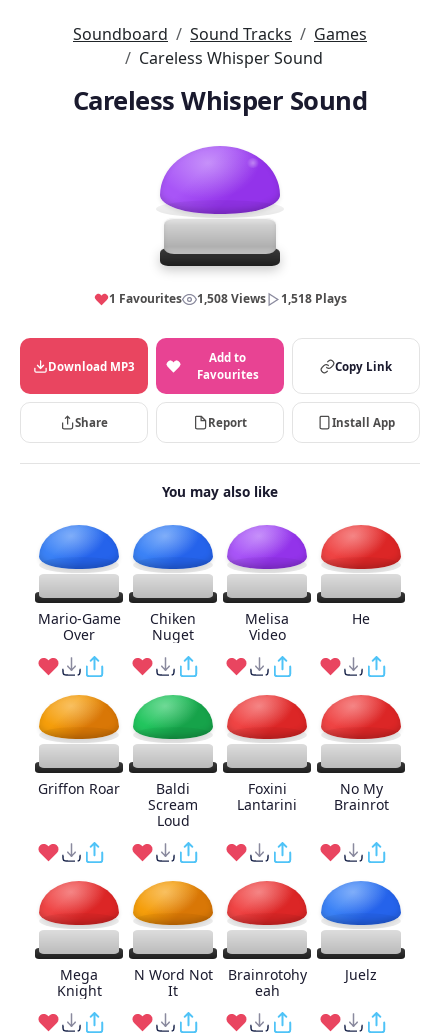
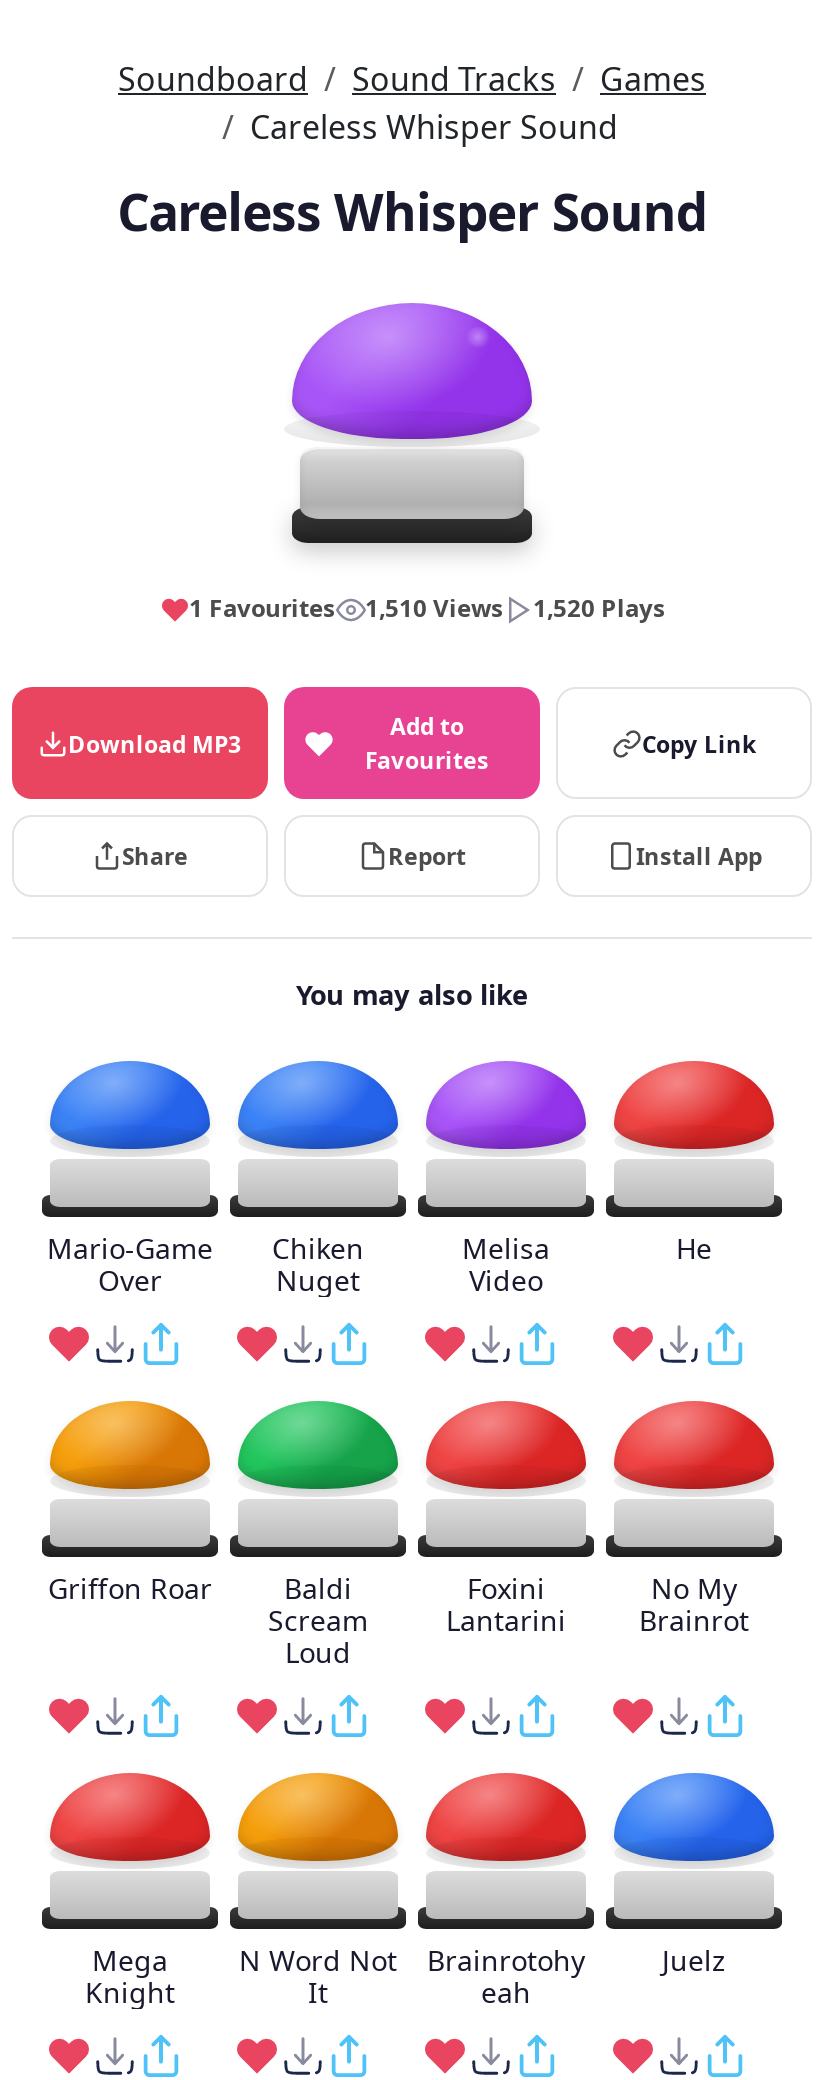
[196,290,265,307] 1,508 Views -> [365,591,503,625] 1,510 Views
[280,290,346,307] 1,518 Plays -> [533,591,665,625] 1,520 Plays

